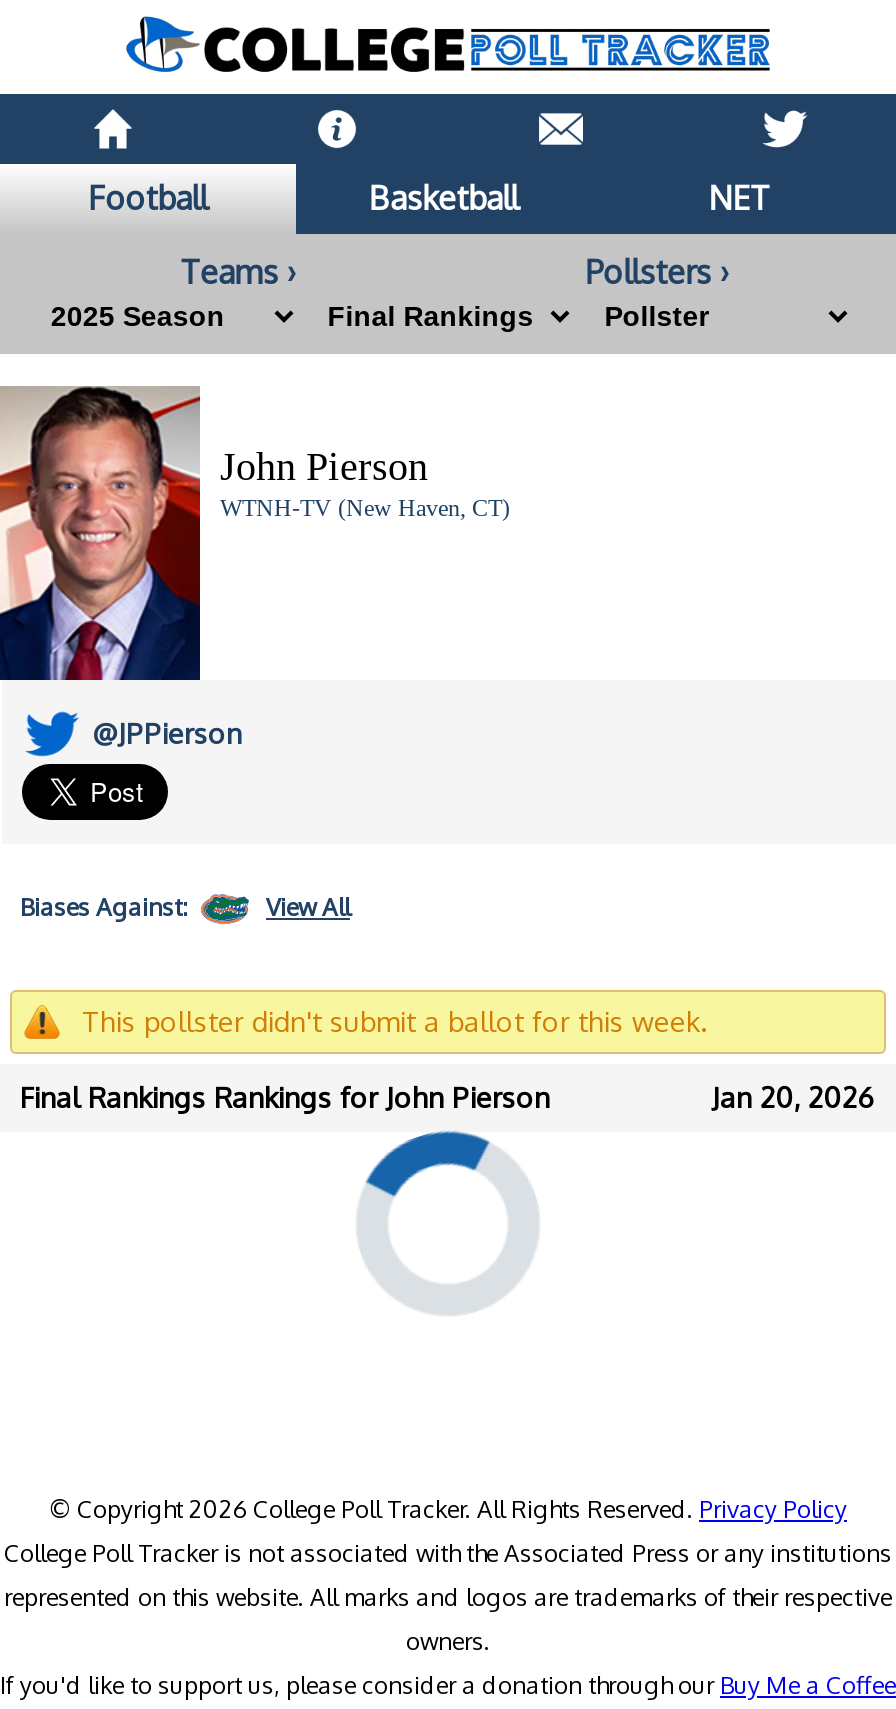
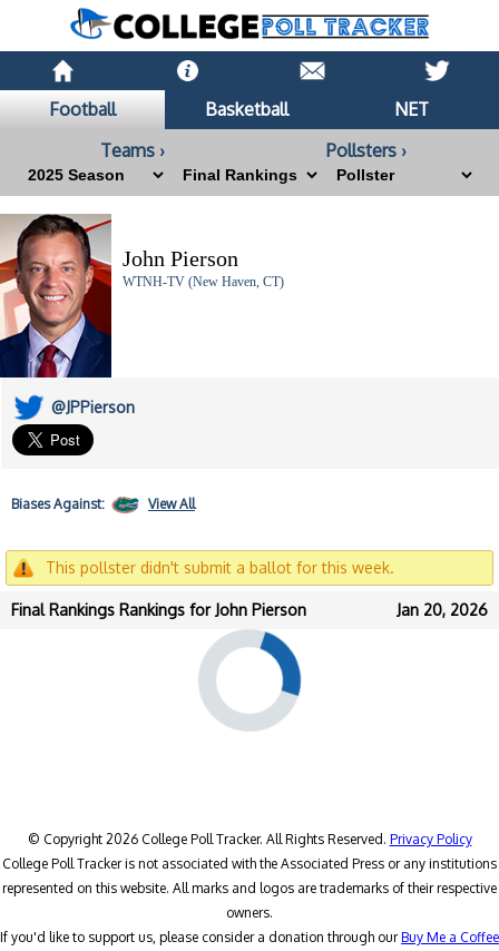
[366,1130,540,1250] [image] -> [205,629,302,696] [image]

